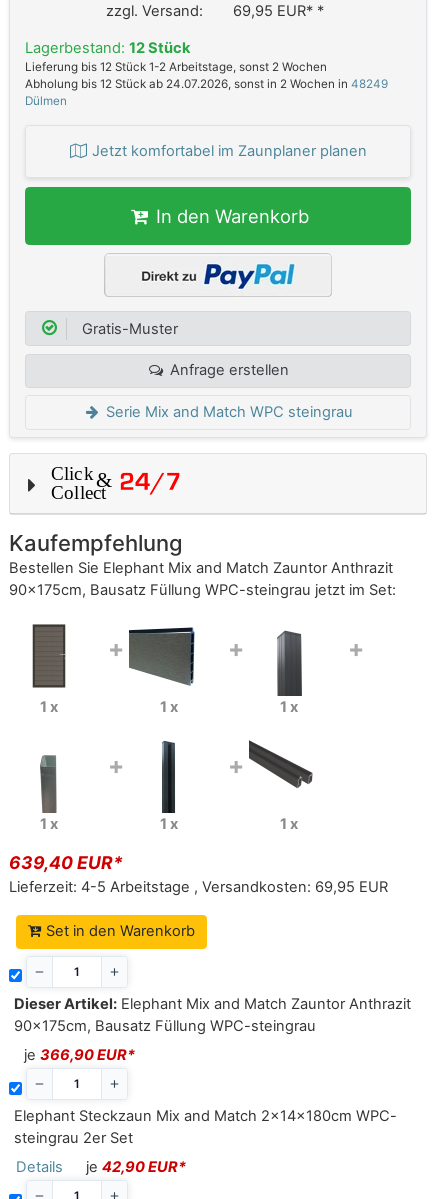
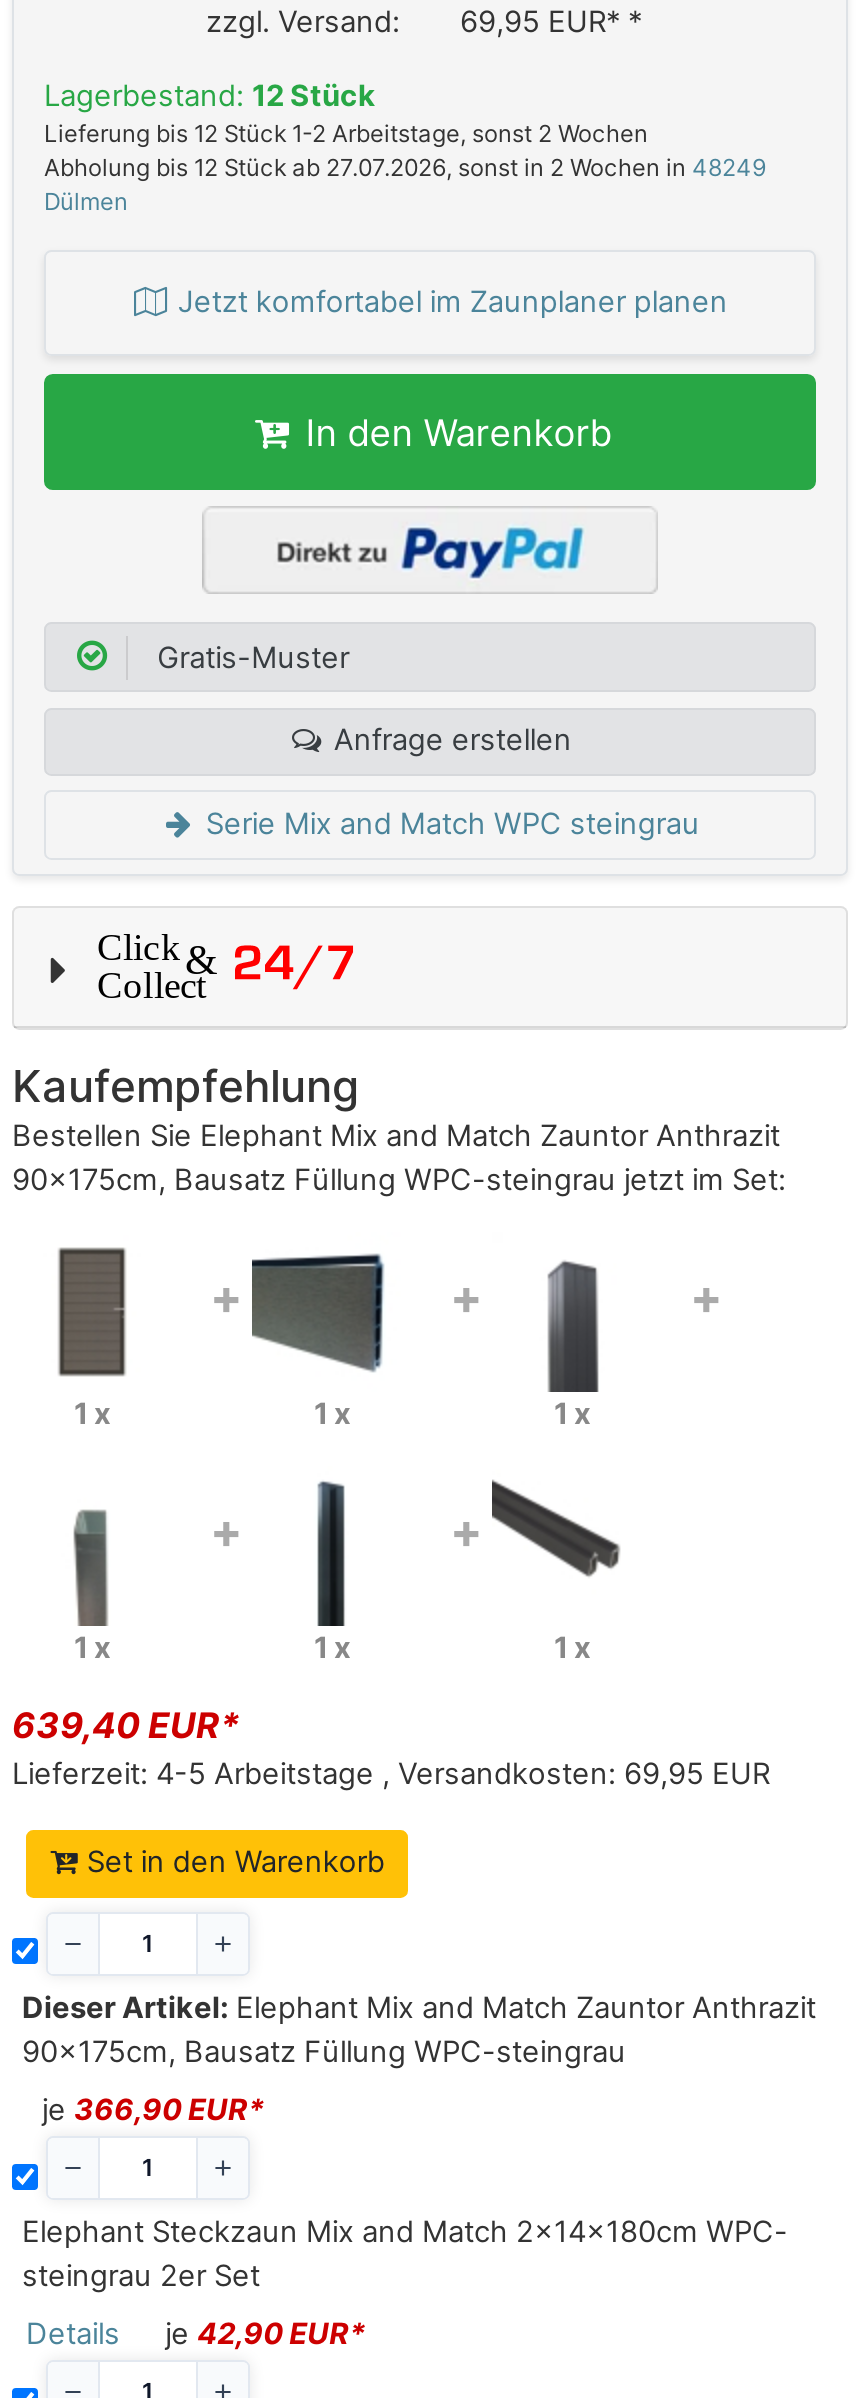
[25,77,388,91] Abholung bis 12 Stück ab 24.07.2026, sonst in 2 Wochen in 48249 -> [44,154,766,182] Abholung bis 12 Stück ab 27.07.2026, sonst in 2 Wochen in 48249

